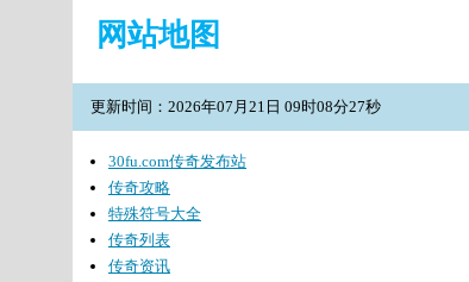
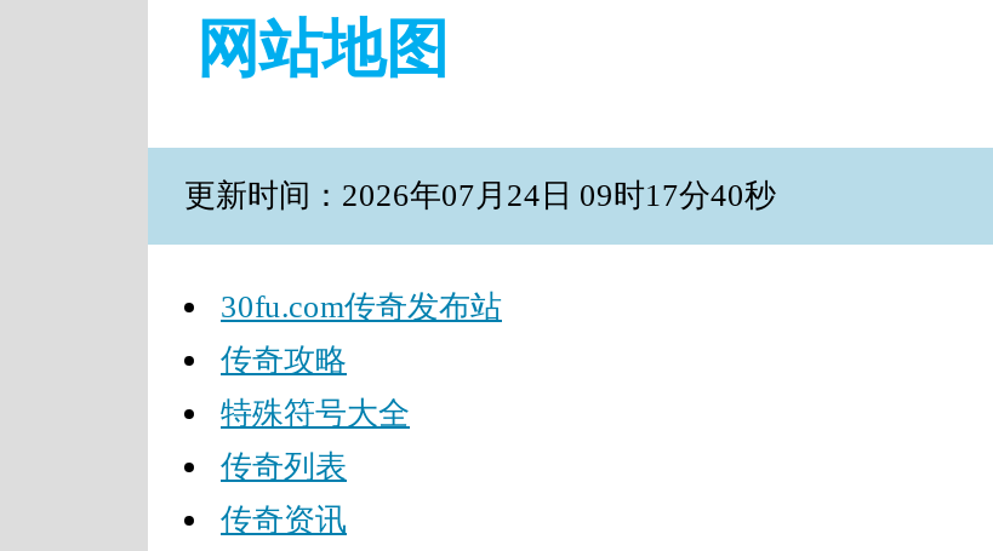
[90,98,381,115] 更新时间：2026年07月21日 09时08分27秒 -> [184,177,776,213] 更新时间：2026年07月24日 09时17分40秒

